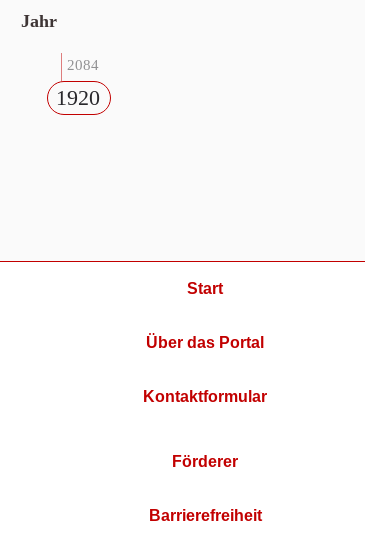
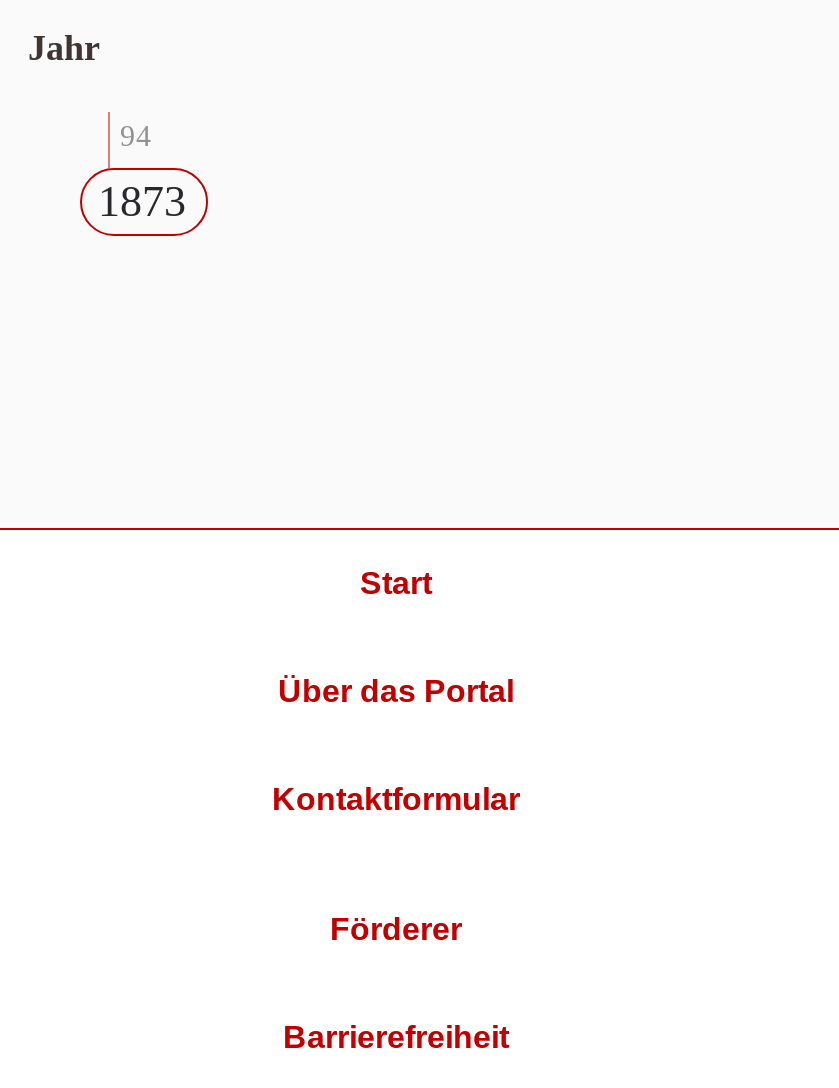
[67,57,99,73] 2084 -> [120,120,152,152] 94
[56,85,100,110] 1920 -> [98,176,186,226] 1873

